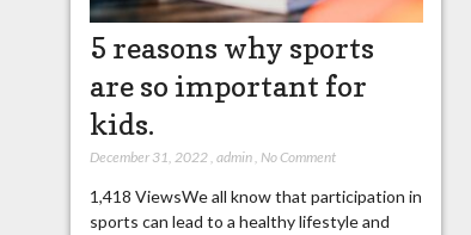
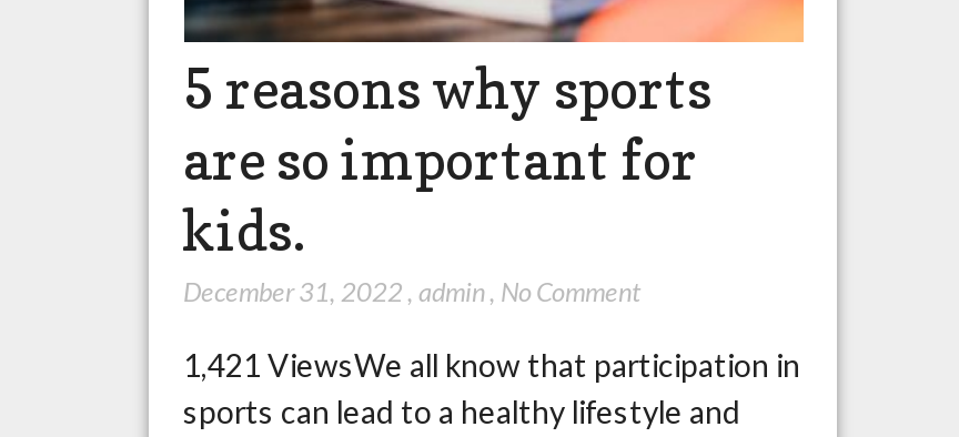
[89,186,421,207] 1,418 ViewsWe all know that participation in -> [183,347,800,384] 1,421 ViewsWe all know that participation in

